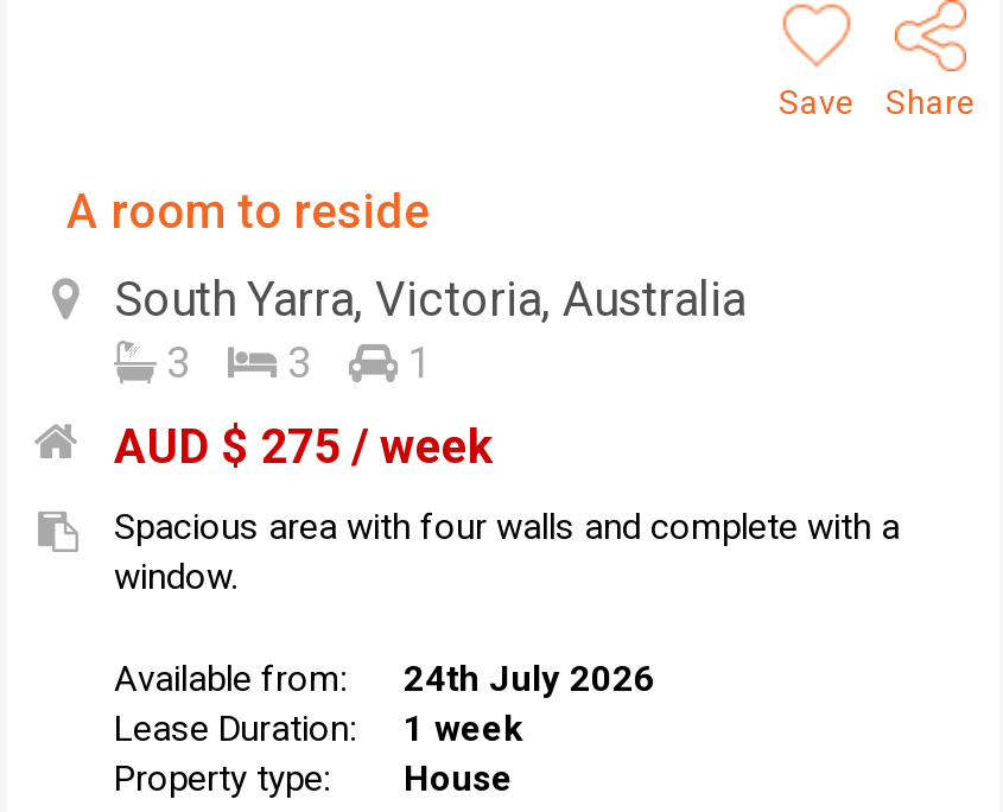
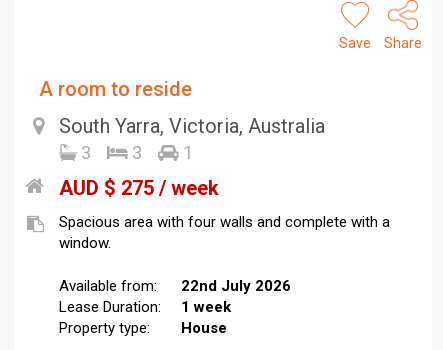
[114,658,655,701] Available from: 24th July 2026 -> [59,277,291,295] Available from: 22nd July 2026

